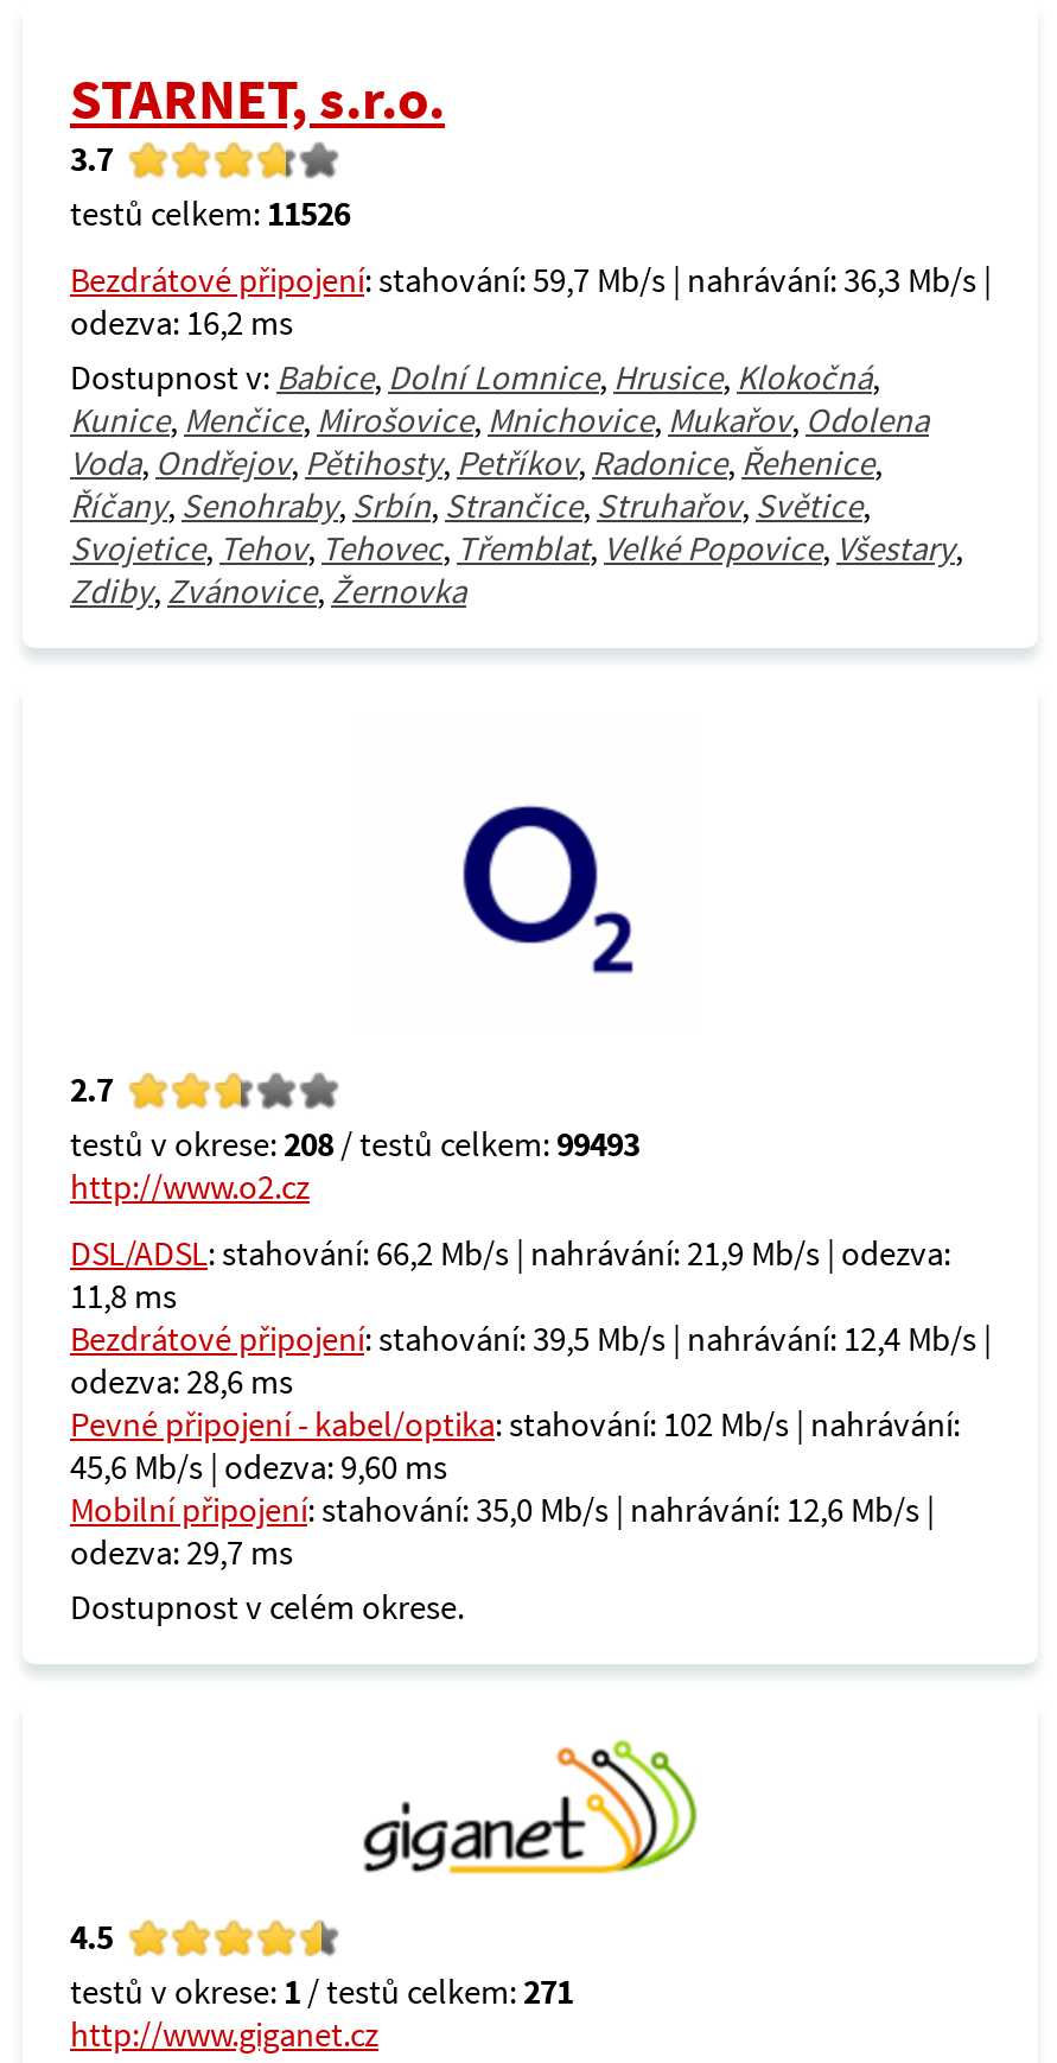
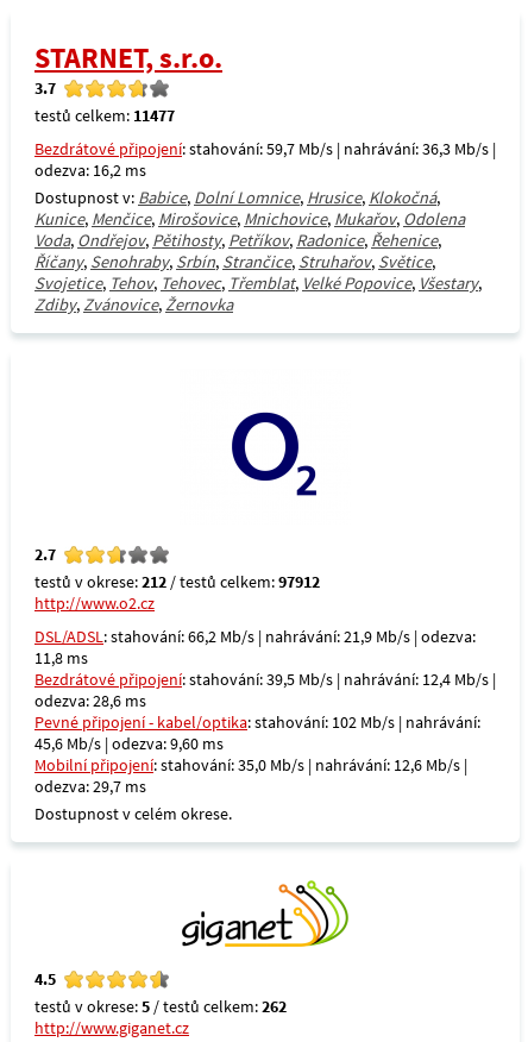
[70,192,350,235] testů celkem: 11526 -> [34,105,175,126] testů celkem: 11477
[70,1123,639,1166] testů v okrese: 208 / testů celkem: 99493 -> [34,571,320,592] testů v okrese: 212 / testů celkem: 97912
[70,1970,573,2013] testů v okrese: 1 / testů celkem: 271 -> [34,996,287,1017] testů v okrese: 5 / testů celkem: 262

